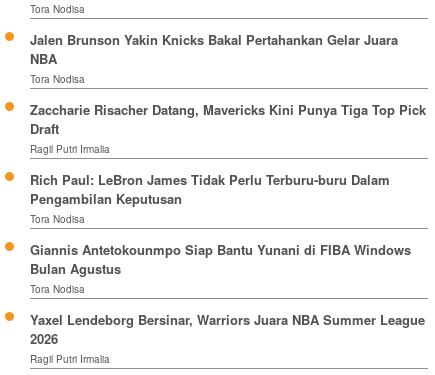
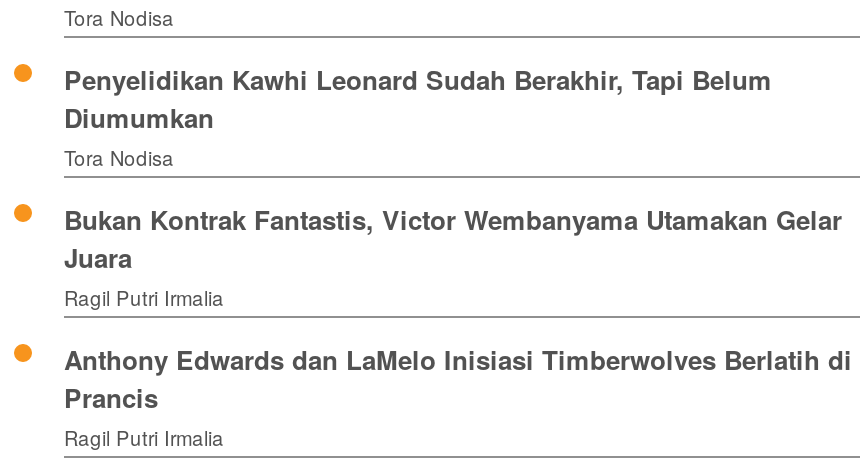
[30,30,398,68] Jalen Brunson Yakin Knicks Bakal Pertahankan Gelar Juara | NBA -> [64,60,772,136] Penyelidikan Kawhi Leonard Sudah Berakhir, Tapi Belum | Diumumkan
[30,100,426,138] Zaccharie Risacher Datang, Mavericks Kini Punya Tiga Top Pick | Draft -> [64,200,842,276] Bukan Kontrak Fantastis, Victor Wembanyama Utamakan Gelar | Juara
[30,170,425,348] Rich Paul: LeBron James Tidak Perlu Terburu-buru Dalam | Pengambilan Keputusan | Tora Nodisa | Giannis Antetokounmpo Siap Bantu Yunani di FIBA Windows | Bulan Agustus | Tora Nodisa | Yaxel Lendeborg Bersinar, Warriors Juara NBA Summer League | 2026 -> [64,340,852,416] Anthony Edwards dan LaMelo Inisiasi Timberwolves Berlatih di | Prancis

